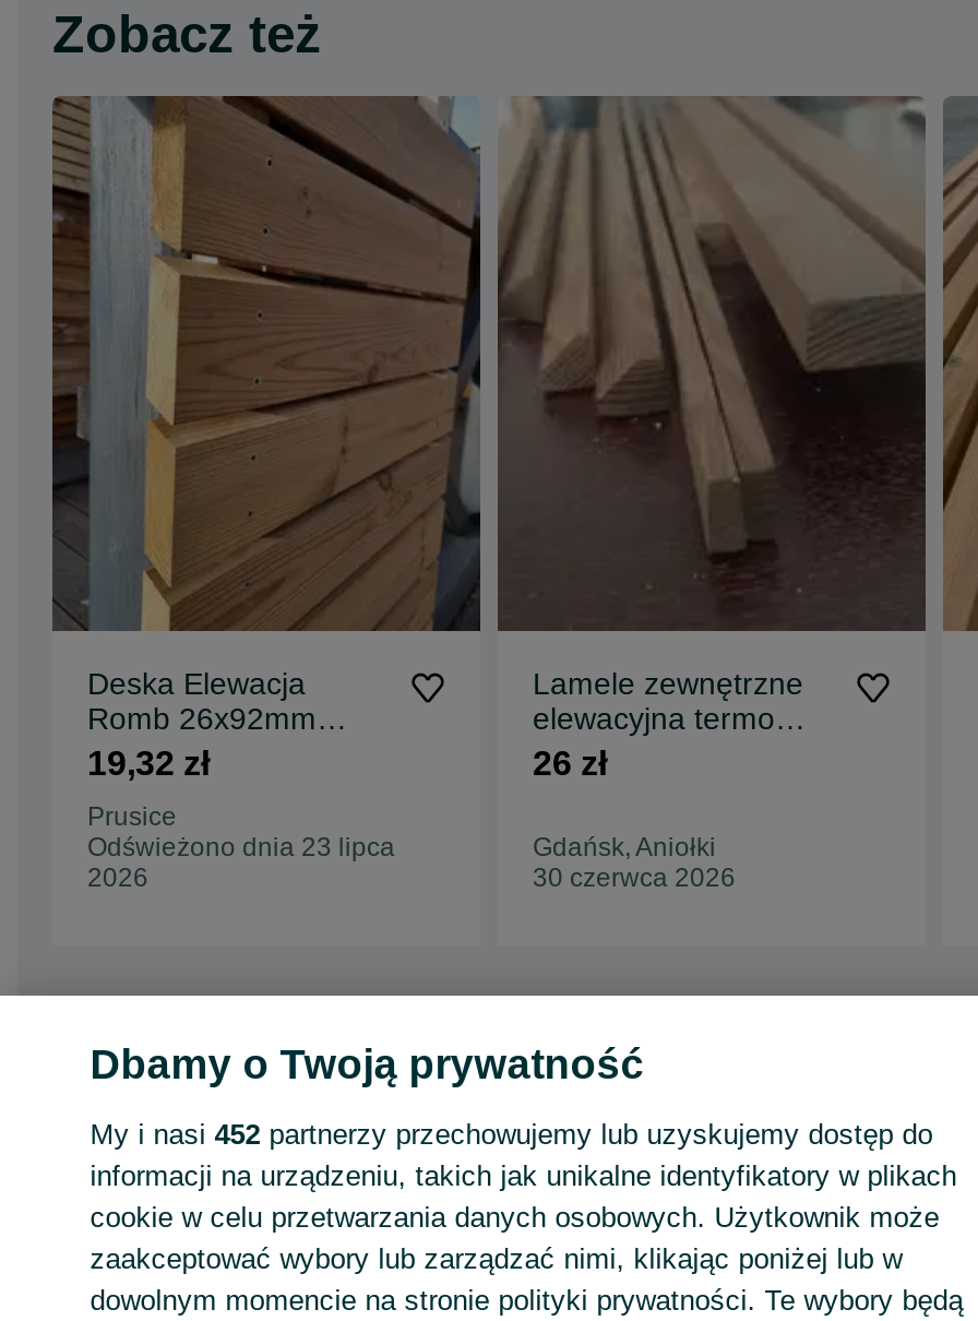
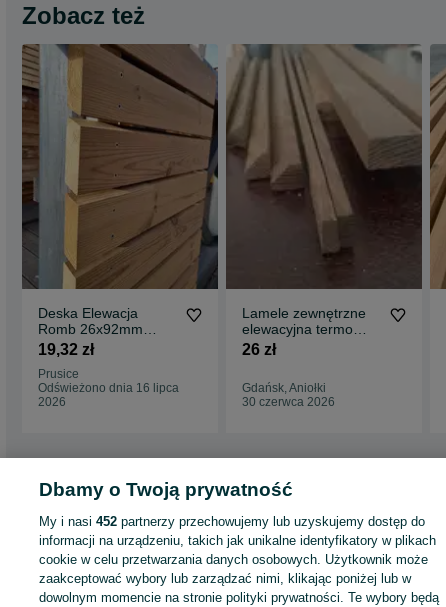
[87,832,395,863] Odświeżono dnia 23 lipca -> [38,381,179,395] Odświeżono dnia 16 lipca

